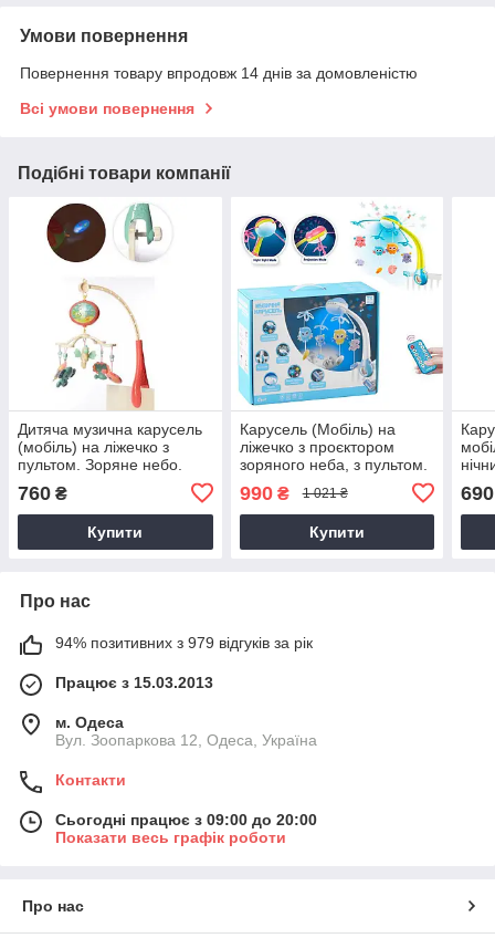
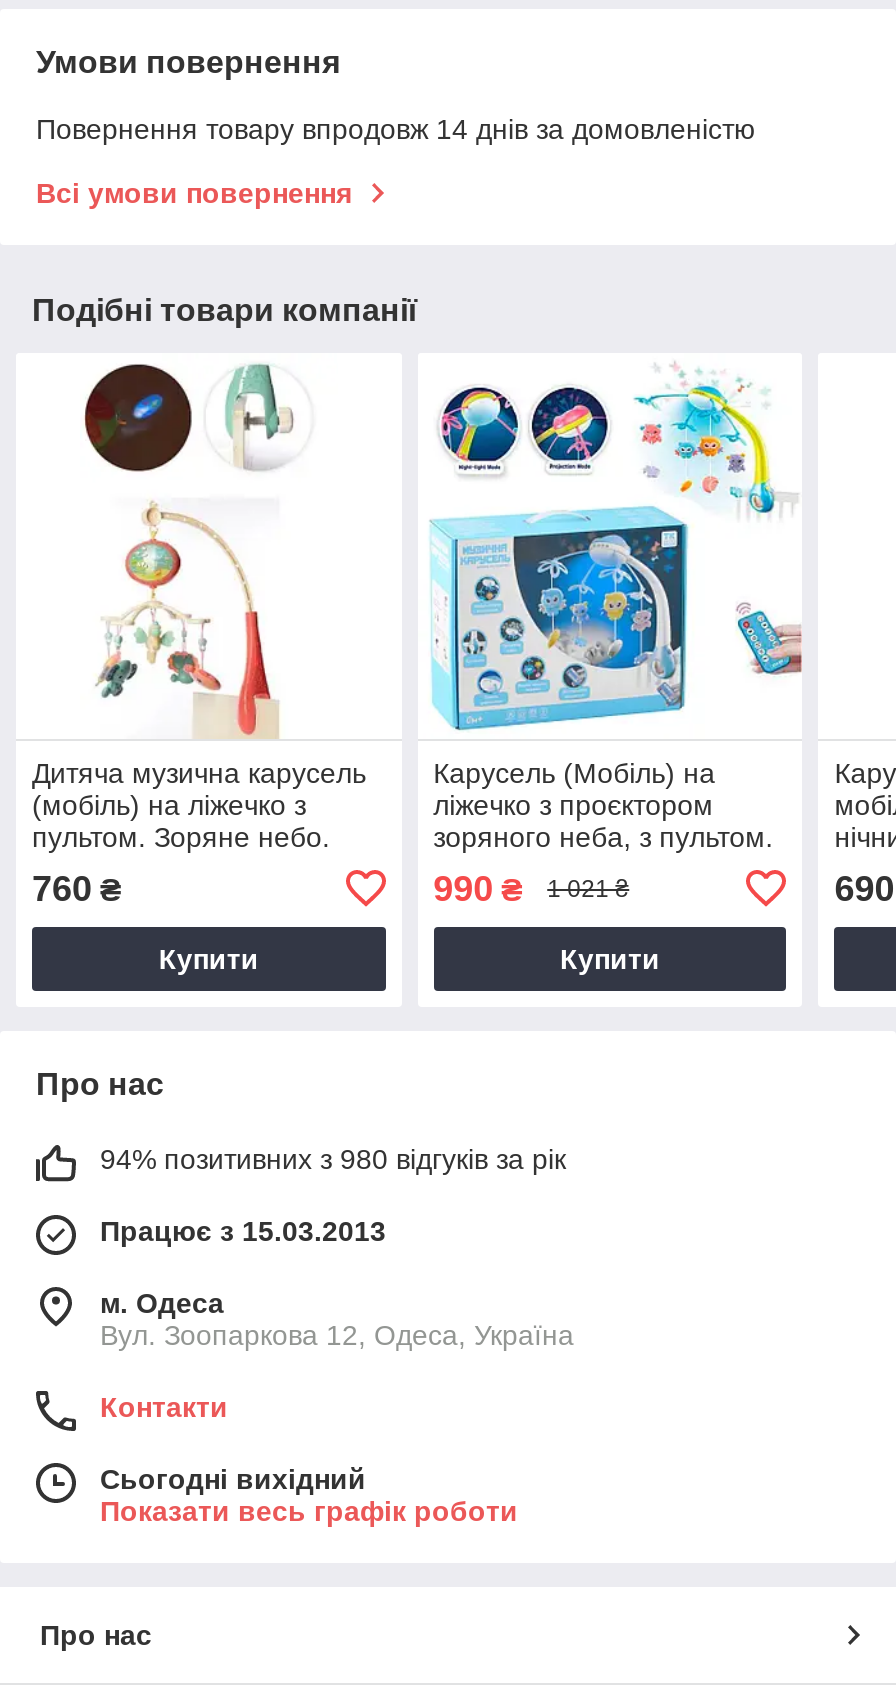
[55,634,313,651] 94% позитивних з 979 відгуків за рік -> [100,1143,566,1175] 94% позитивних з 980 відгуків за рік
[55,811,317,828] Сьогодні працює з 09:00 до 20:00 -> [100,1463,366,1495] Сьогодні вихідний

